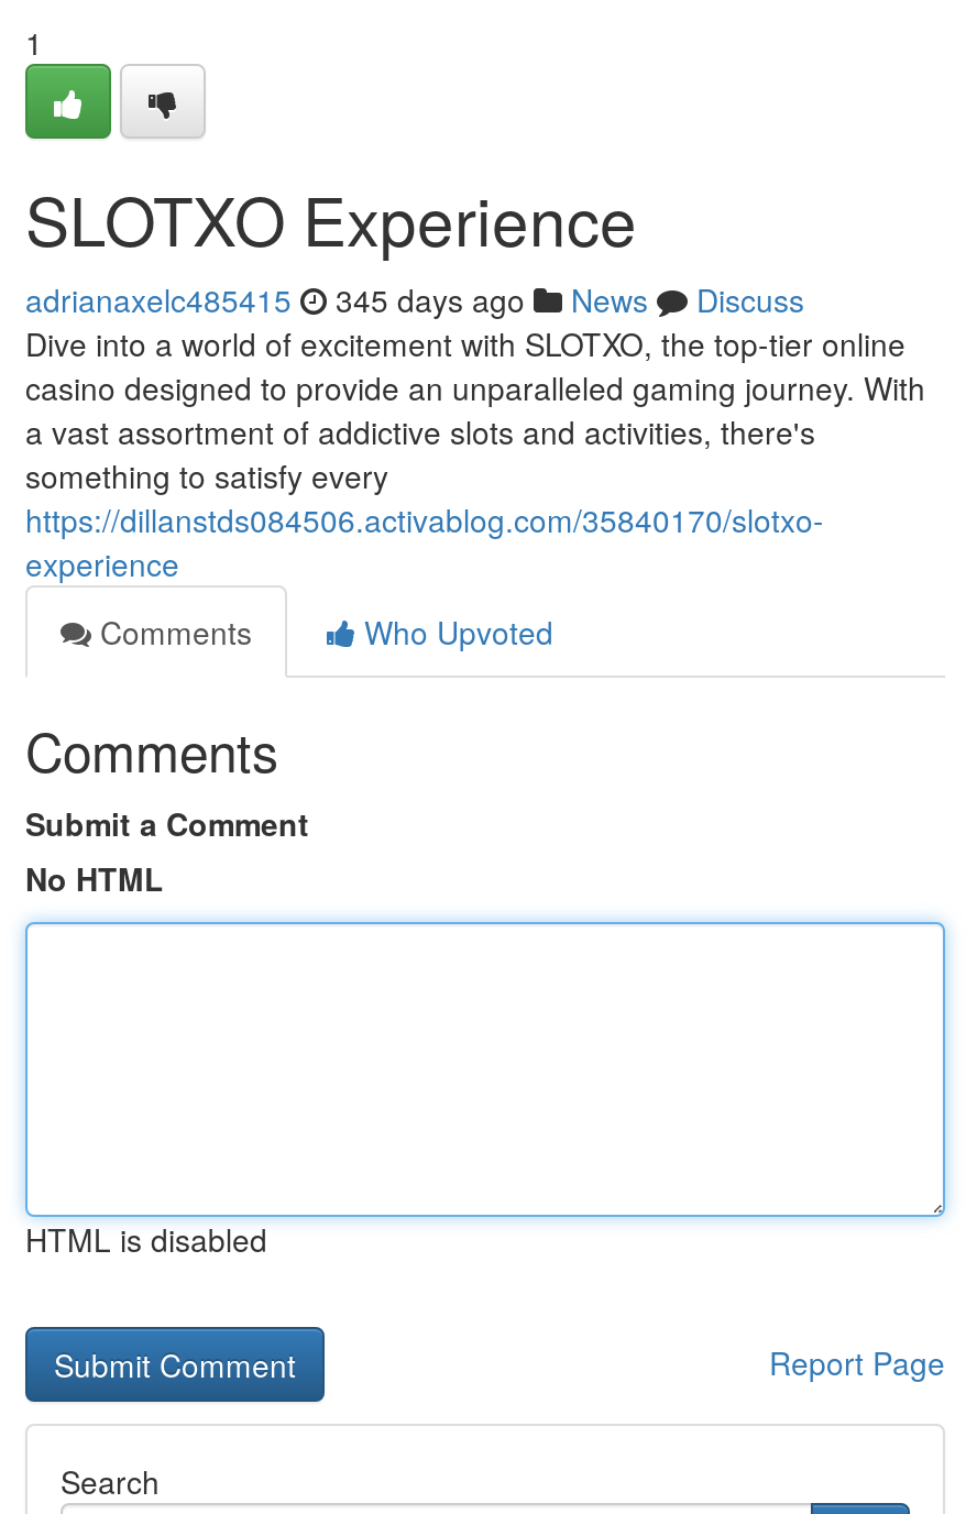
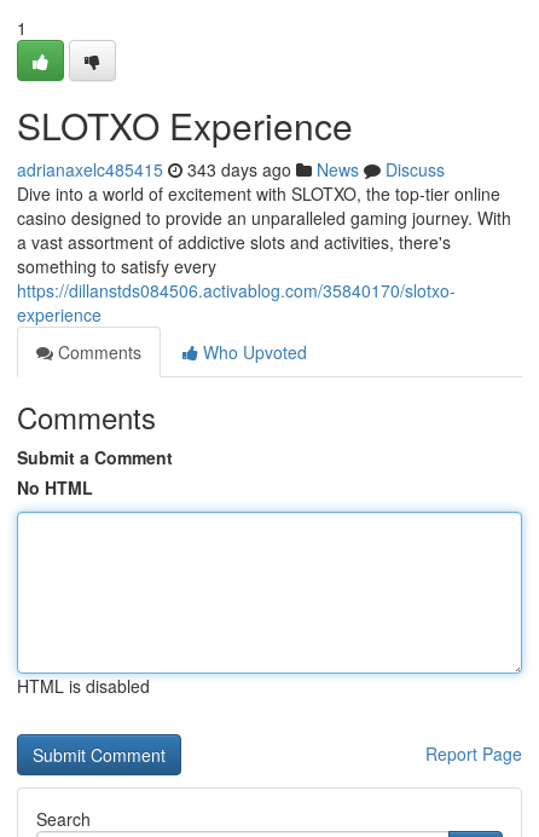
[25,277,804,321] adrianaxelc485415 345 days ago News Discuss -> [17,157,445,181] adrianaxelc485415 343 days ago News Discuss

